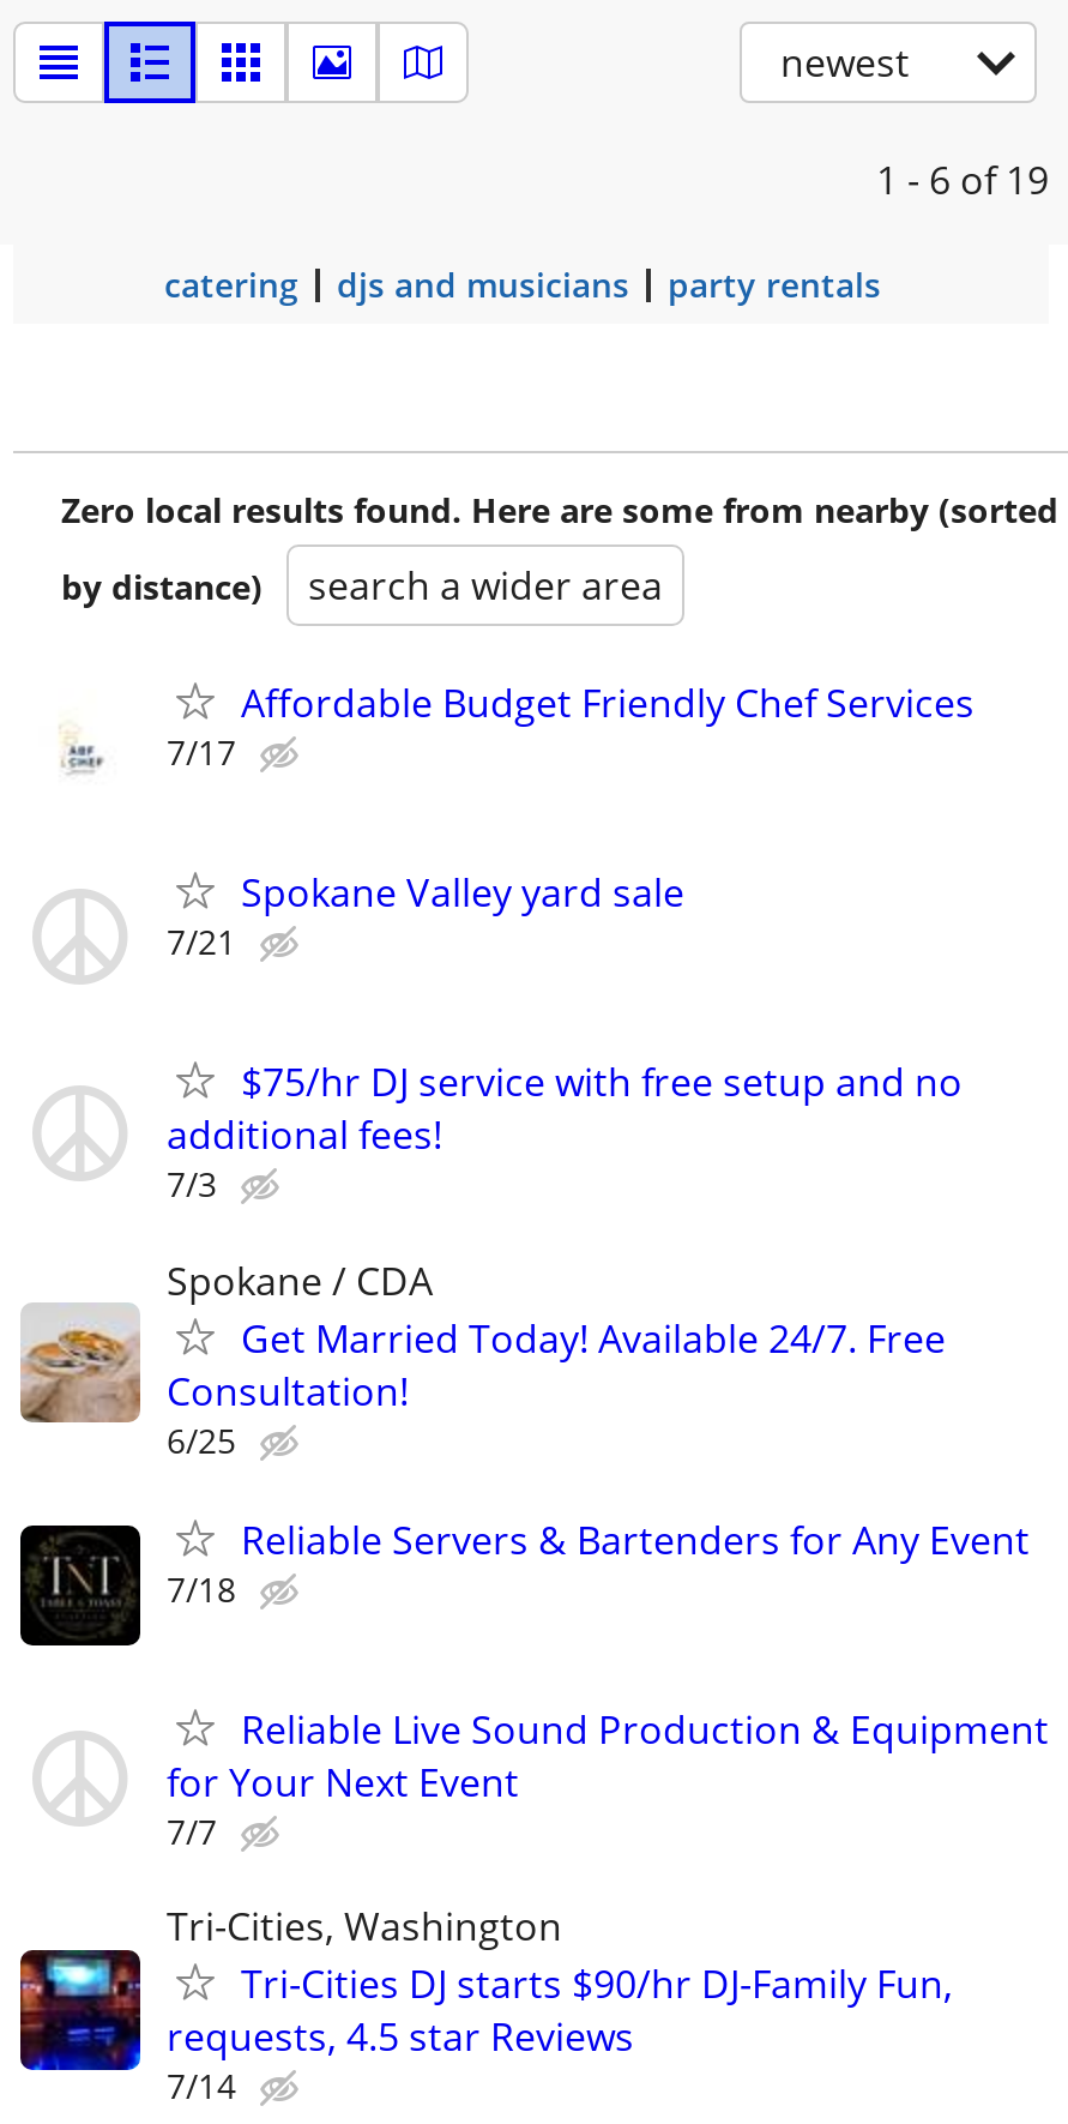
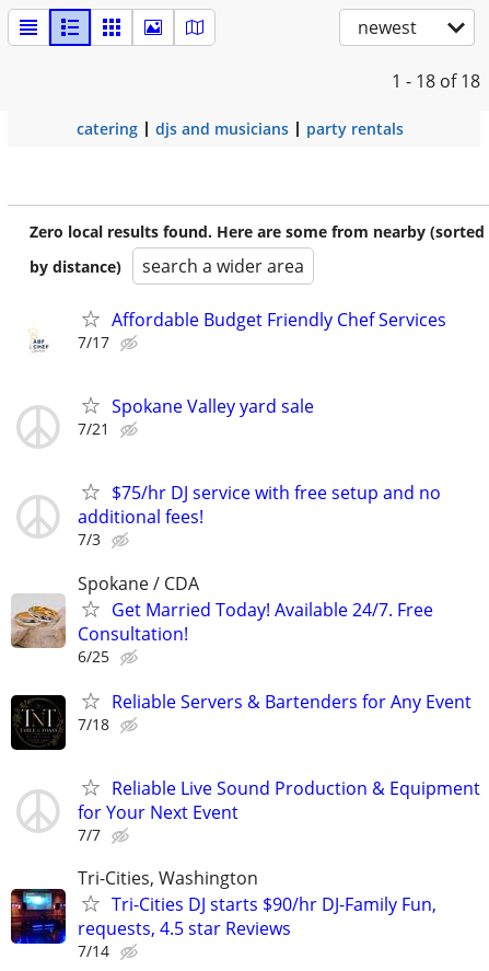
[876,154,1049,206] 1 - 6 of 19 -> [392,69,480,93] 1 - 18 of 18

